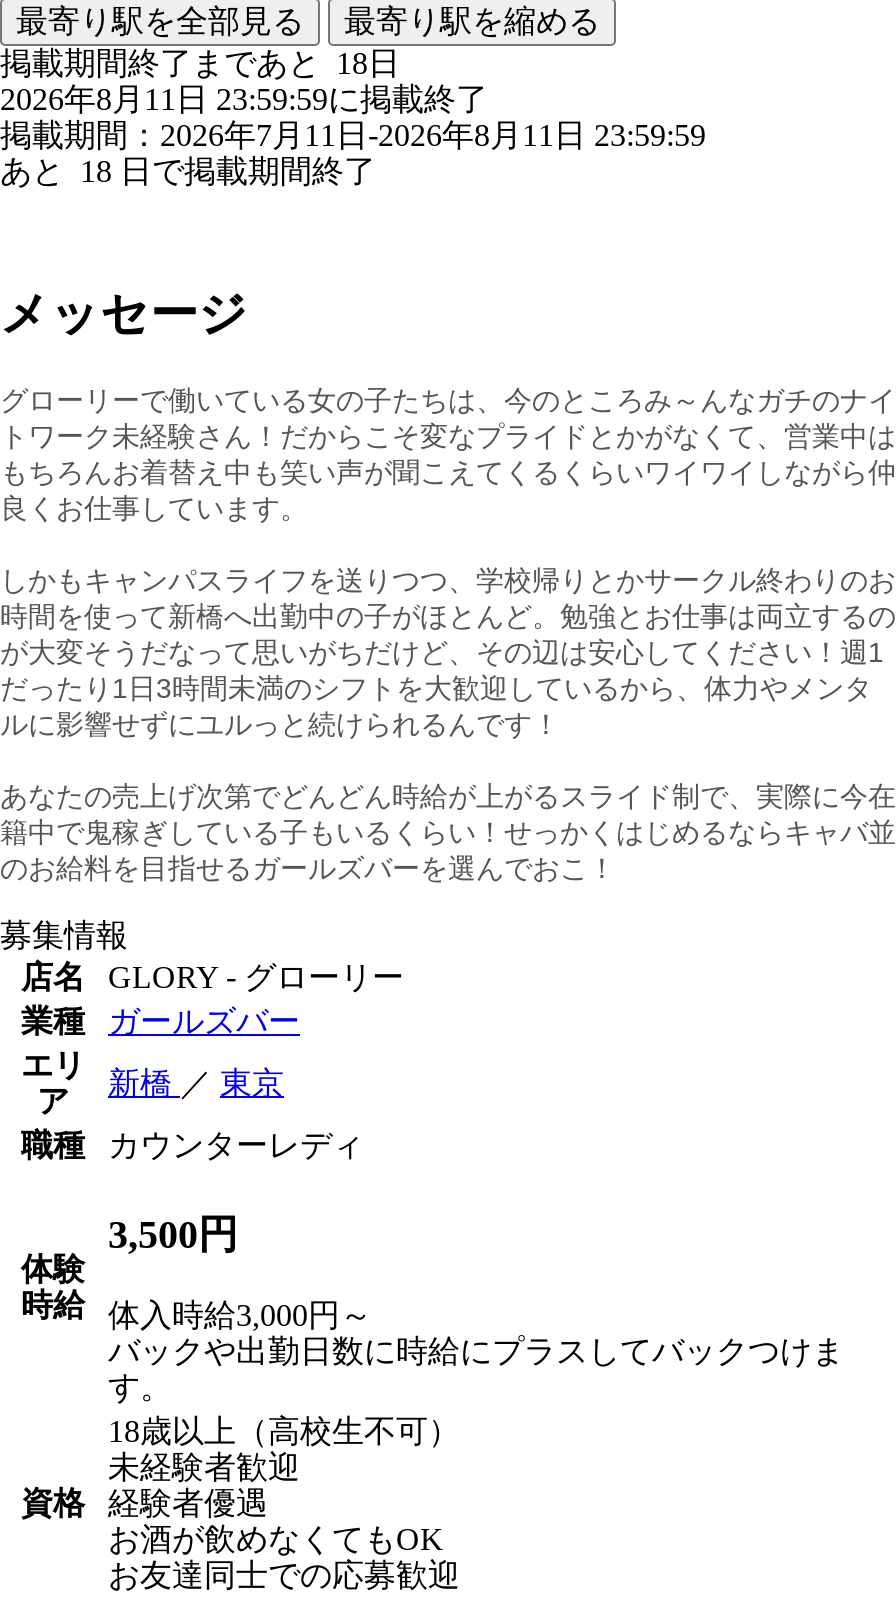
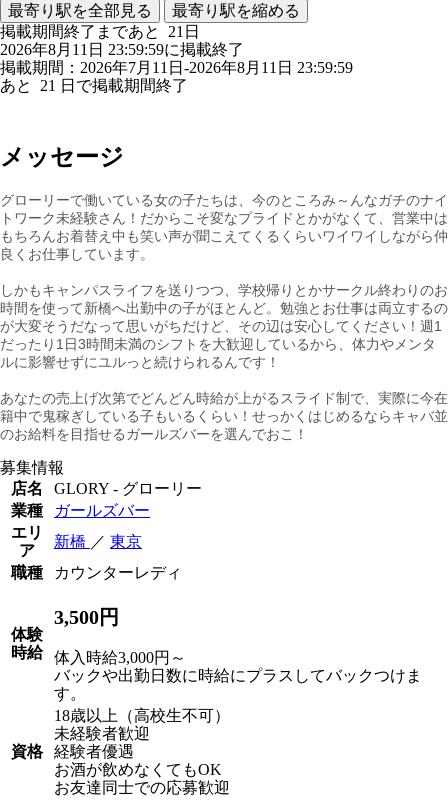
[0,46,400,80] 掲載期間終了まであと18日 -> [0,23,200,40] 掲載期間終了まであと21日
[0,154,376,188] あと18日で掲載期間終了 -> [0,77,188,94] あと21日で掲載期間終了

